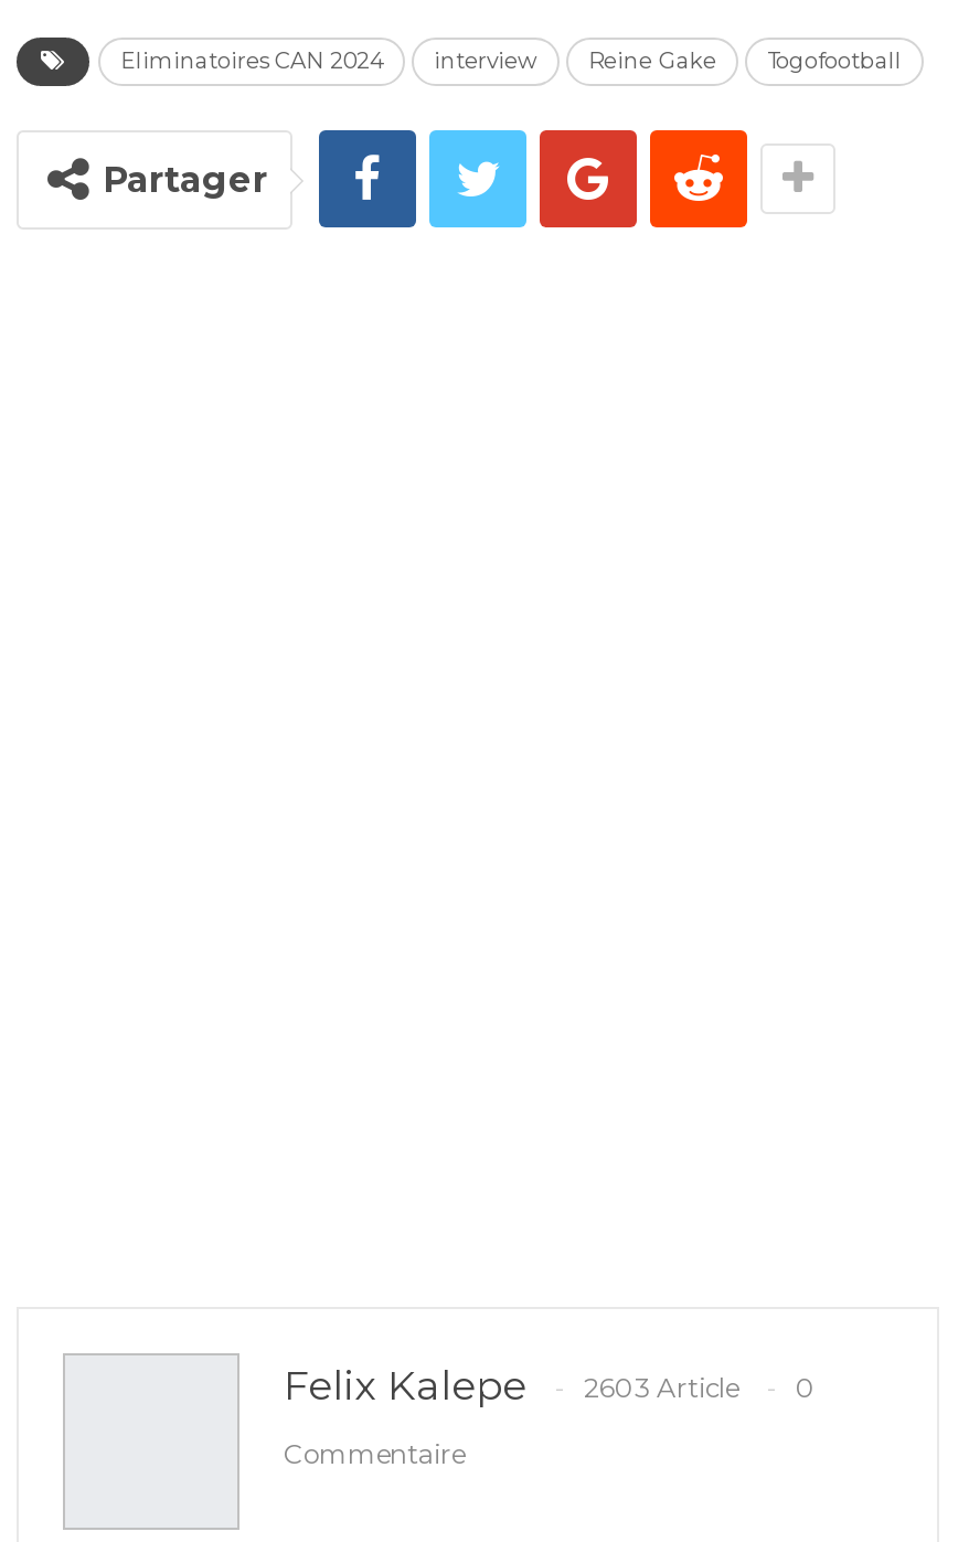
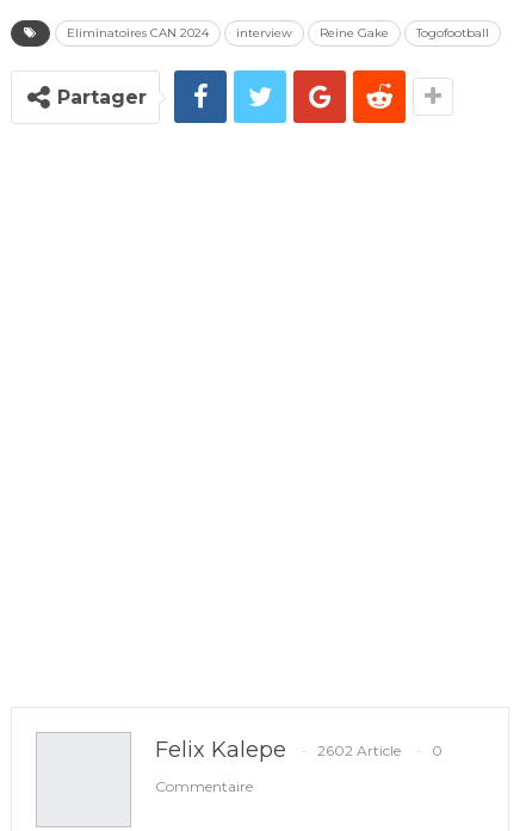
[584,1372,738,1405] 2603 Article -> [317,742,401,760] 2602 Article

